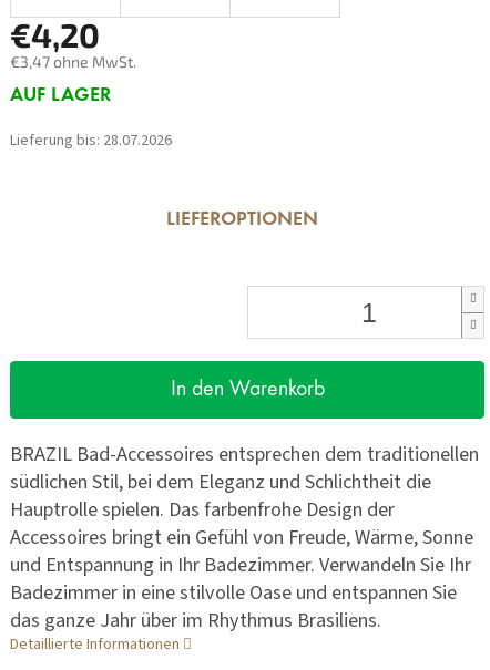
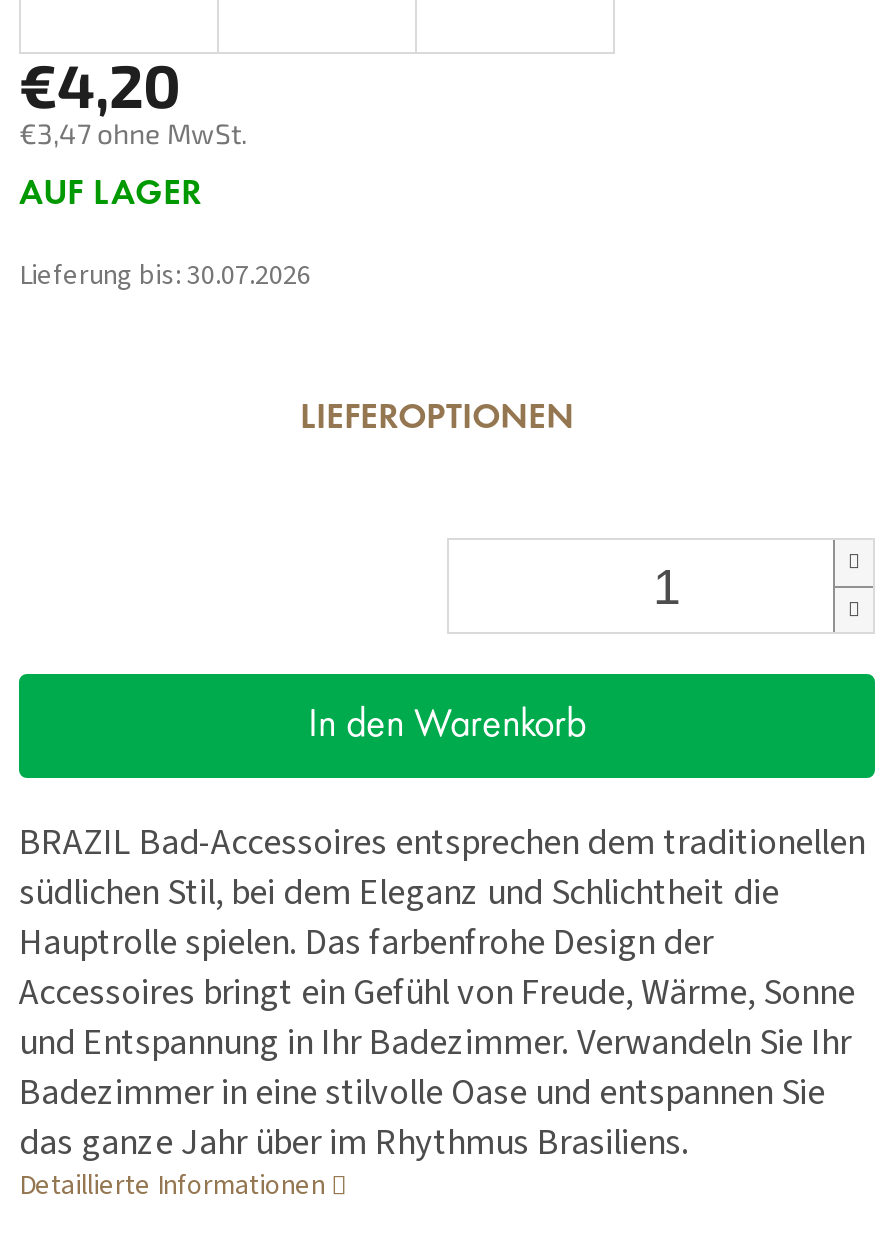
[10,130,172,152] Lieferung bis: 28.07.2026 -> [19,257,311,297] Lieferung bis: 30.07.2026

